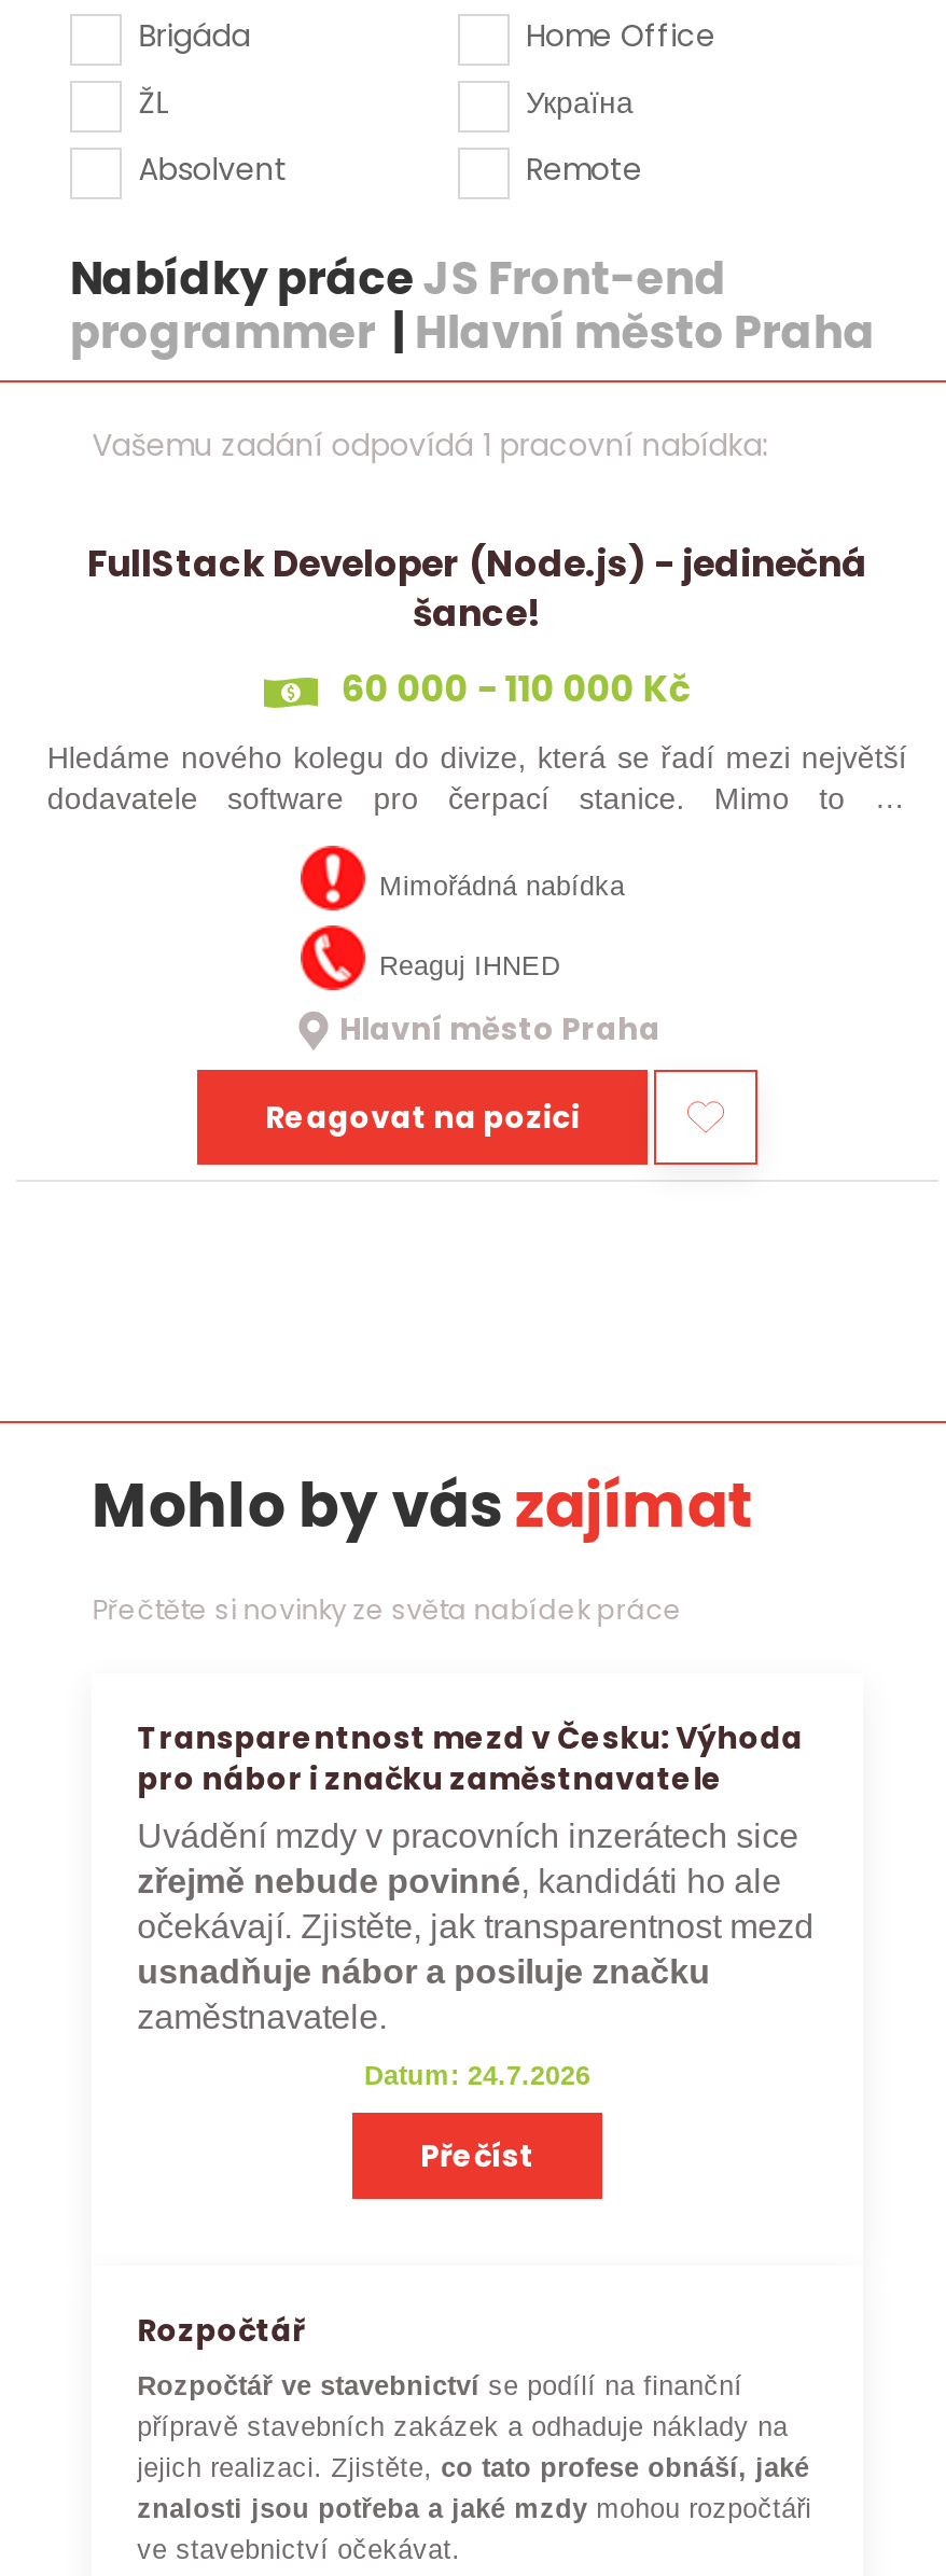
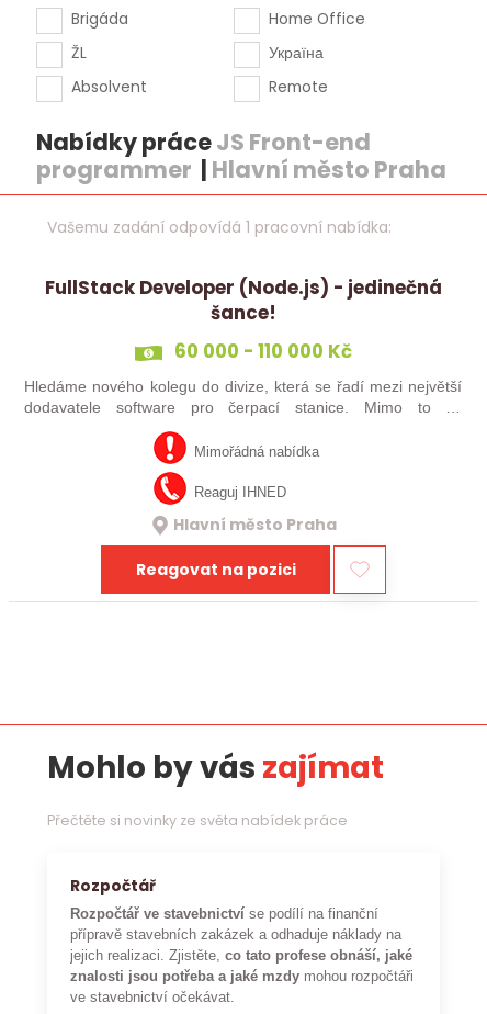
[137,1716,814,2177] Transparentnost mezd v Česku: Výhoda | pro nábor i značku zaměstnavatele | Uvádění mzdy v pracovních inzerátech sice | zřejmě nebude povinné, kandidáti ho ale | očekávají. Zjistěte, jak transparentnost mezd | usnadňuje nábor a posiluje značku | zaměstnavatele. | Datum: 24.7.2026 | Přečíst -> none

